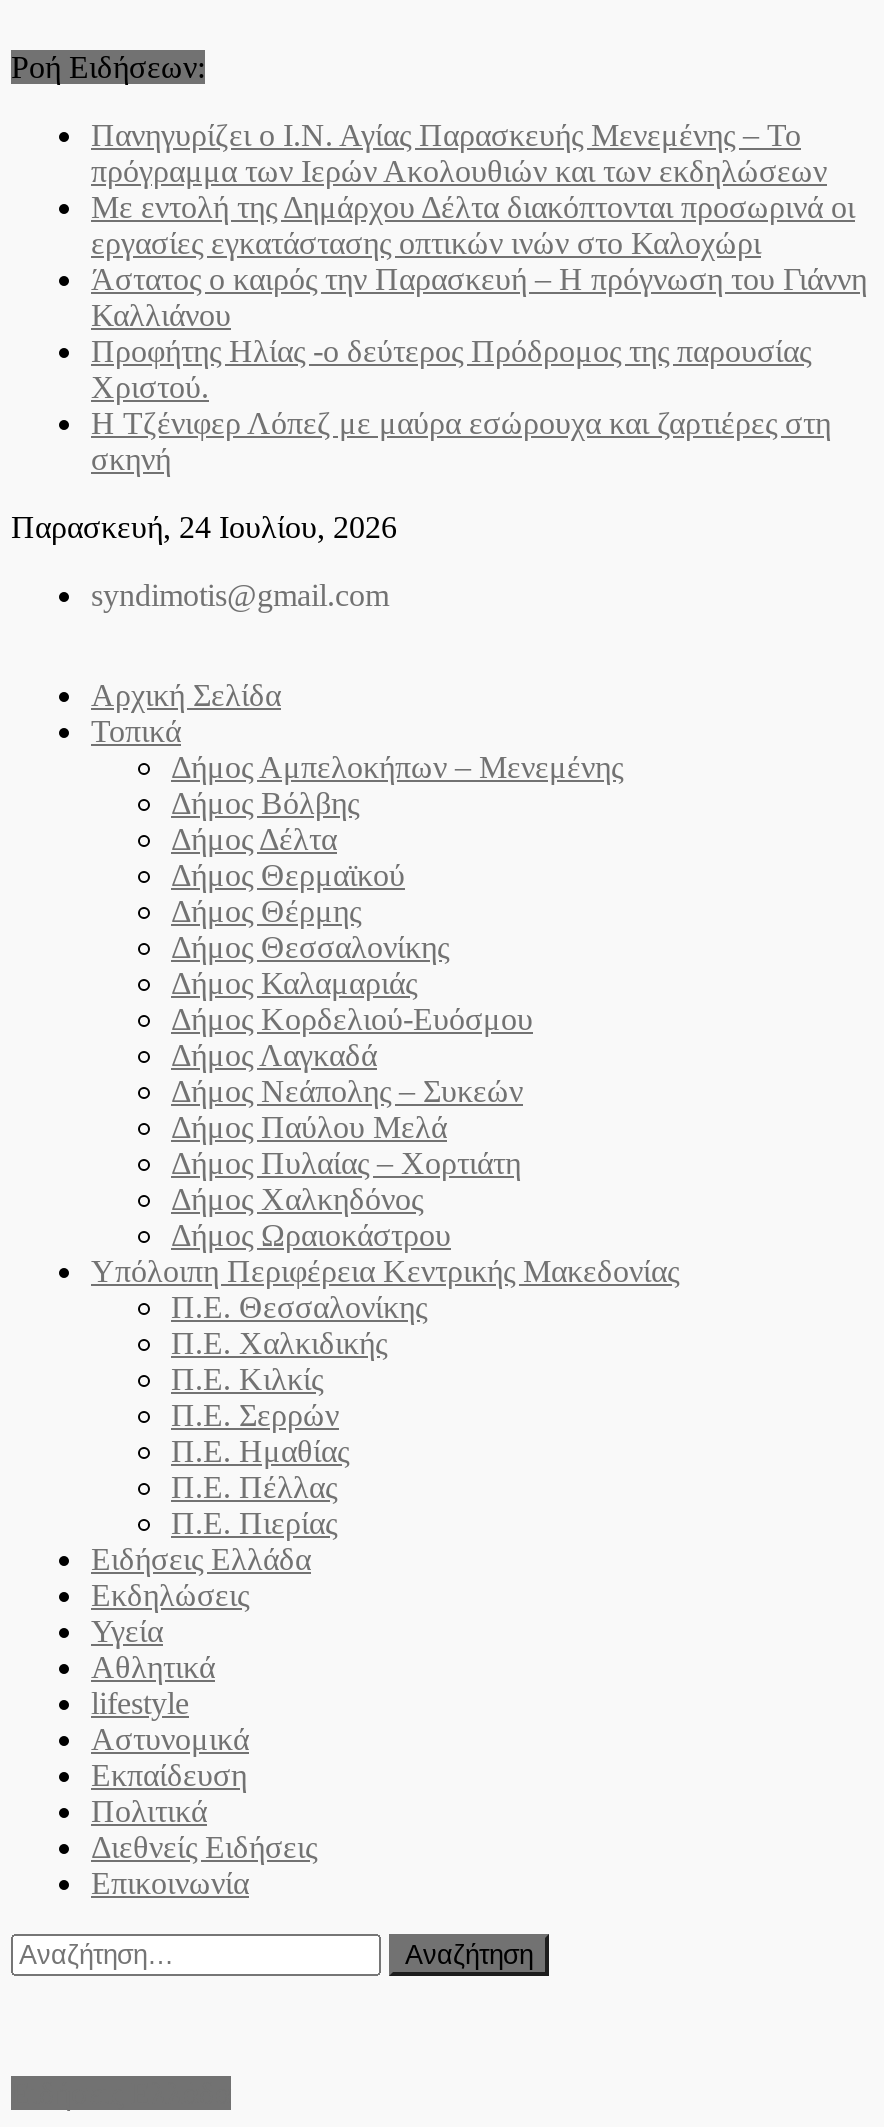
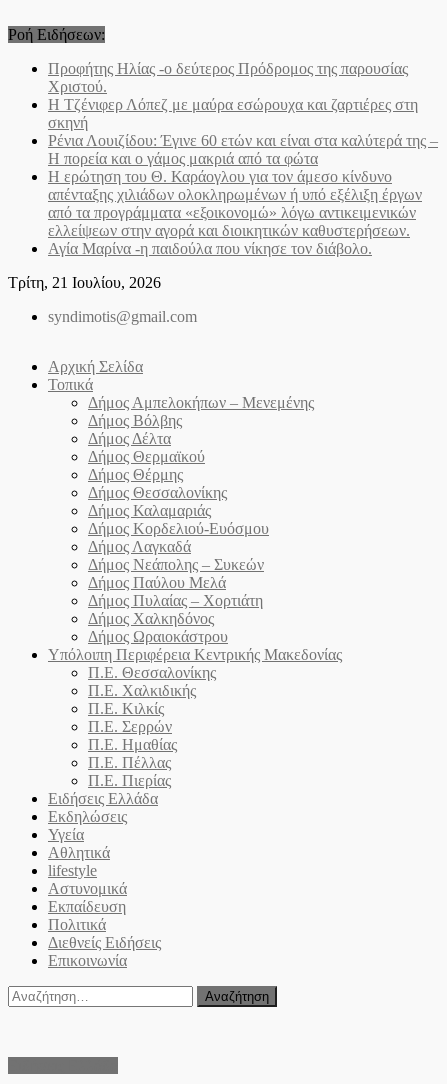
[91,118,867,332] Πανηγυρίζει ο Ι.Ν. Αγίας Παρασκευής Μενεμένης – Το | πρόγραμμα των Ιερών Ακολουθιών και των εκδηλώσεων | Με εντολή της Δημάρχου Δέλτα διακόπτονται προσωρινά οι | εργασίες εγκατάστασης οπτικών ινών στο Καλοχώρι | Άστατος ο καιρός την Παρασκευή – Η πρόγνωση του Γιάννη | Καλλιάνου -> none
moved [91,334,831,476] -> [48,60,418,131]: Προφήτης Ηλίας -ο δεύτερος Πρόδρομος της παρουσίας | Χριστού. | Η Τζένιφερ Λόπεζ με μαύρα εσώρουχα και ζαρτιέρες στη | σκηνή
[11,510,397,544] Παρασκευή, 24 Ιουλίου, 2026 -> [8,132,438,291] Ρένια Λουιζίδου: Έγινε 60 ετών και είναι στα καλύτερά της – | Η πορεία και ο γάμος μακριά από τα φώτα | Η ερώτηση του Θ. Καράογλου για τον άμεσο κίνδυνο | απένταξης χιλιάδων ολοκληρωμένων ή υπό εξέλιξη έργων | από τα προγράμματα «εξοικονομώ» λόγω αντικειμενικών | ελλείψεων στην αγορά και διοικητικών καθυστερήσεων. | Αγία Μαρίνα -η παιδούλα που νίκησε τον διάβολο. | Τρίτη, 21 Ιουλίου, 2026

